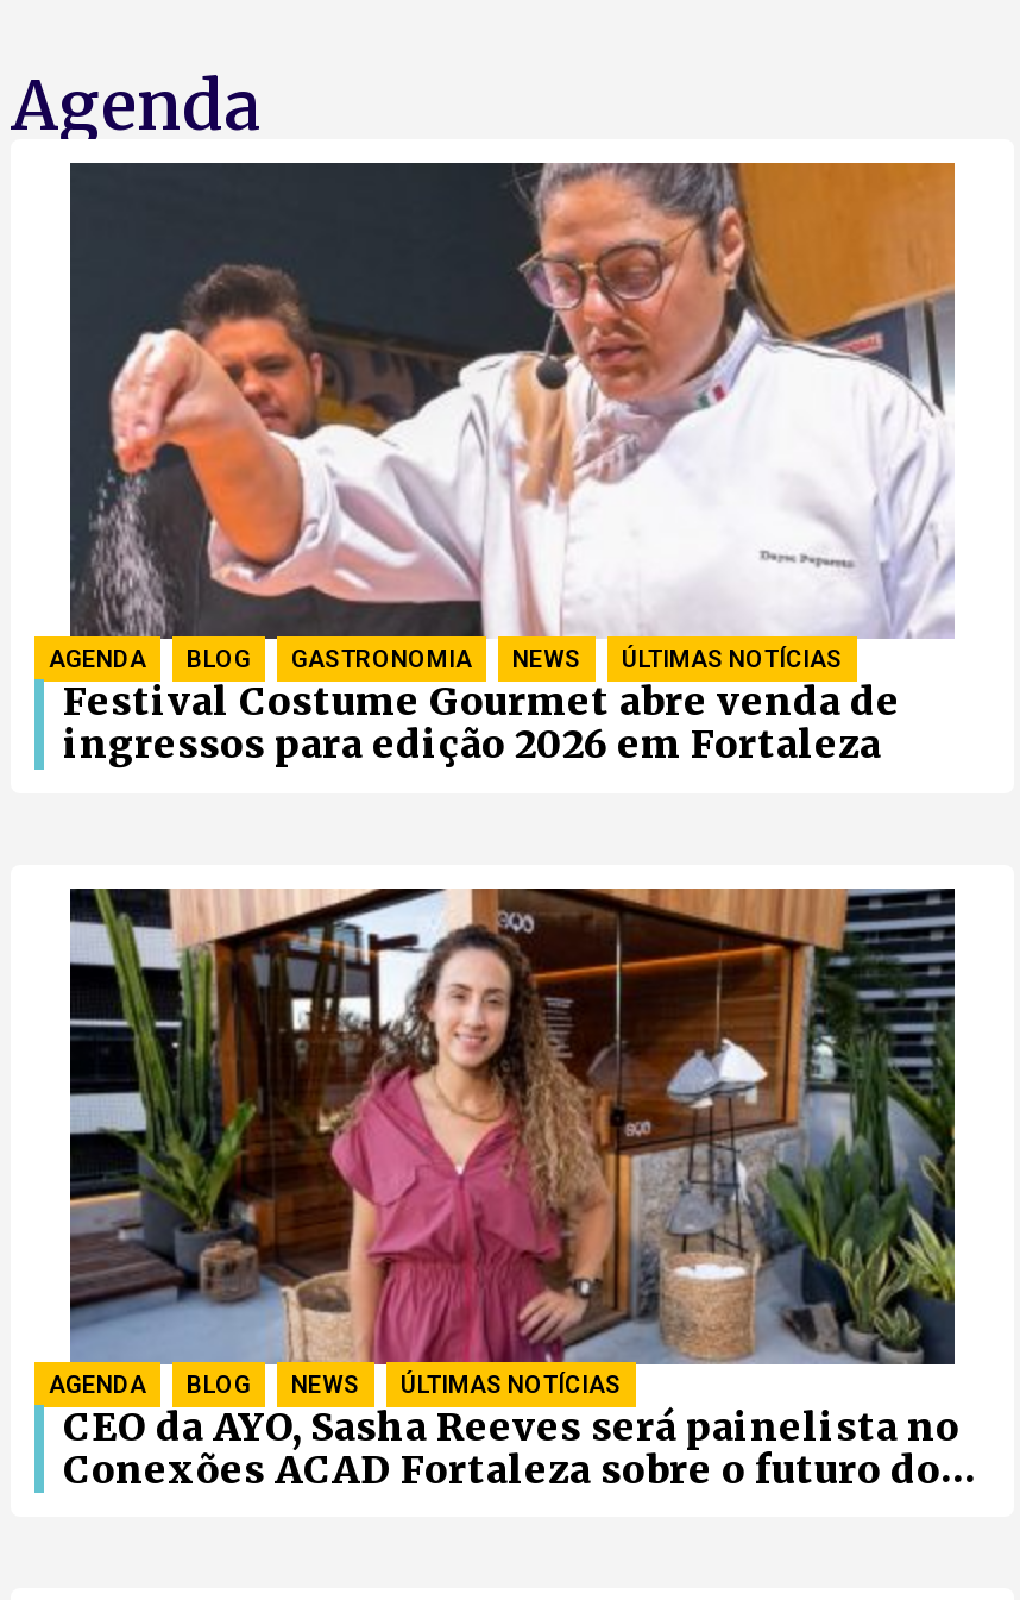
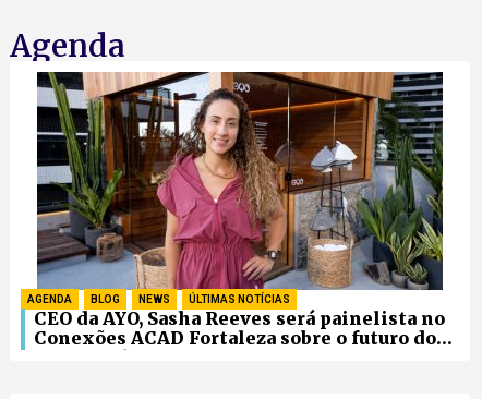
[49,161,957,767] [image] | AGENDA , BLOG , GASTRONOMIA , NEWS , ÚLTIMAS NOTÍCIAS | Festival Costume Gourmet abre venda de | ingressos para edição 2026 em Fortaleza -> none

